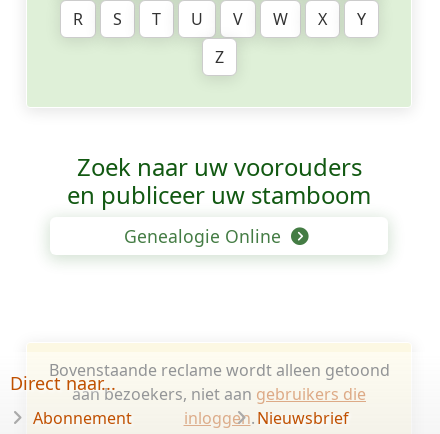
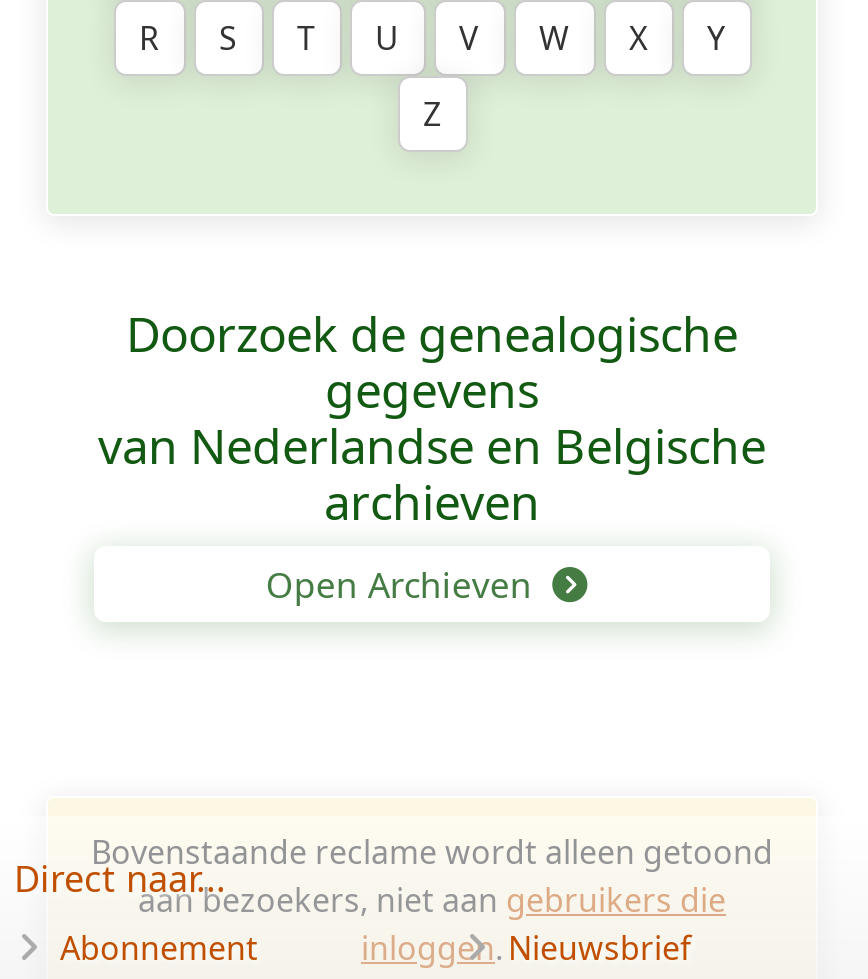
[67,150,371,248] Zoek naar uw voorouders | en publiceer uw stamboom | Genealogie Online -> [98,300,766,608] Doorzoek de genealogische | gegevens | van Nederlandse en Belgische | archieven | Open Archieven

